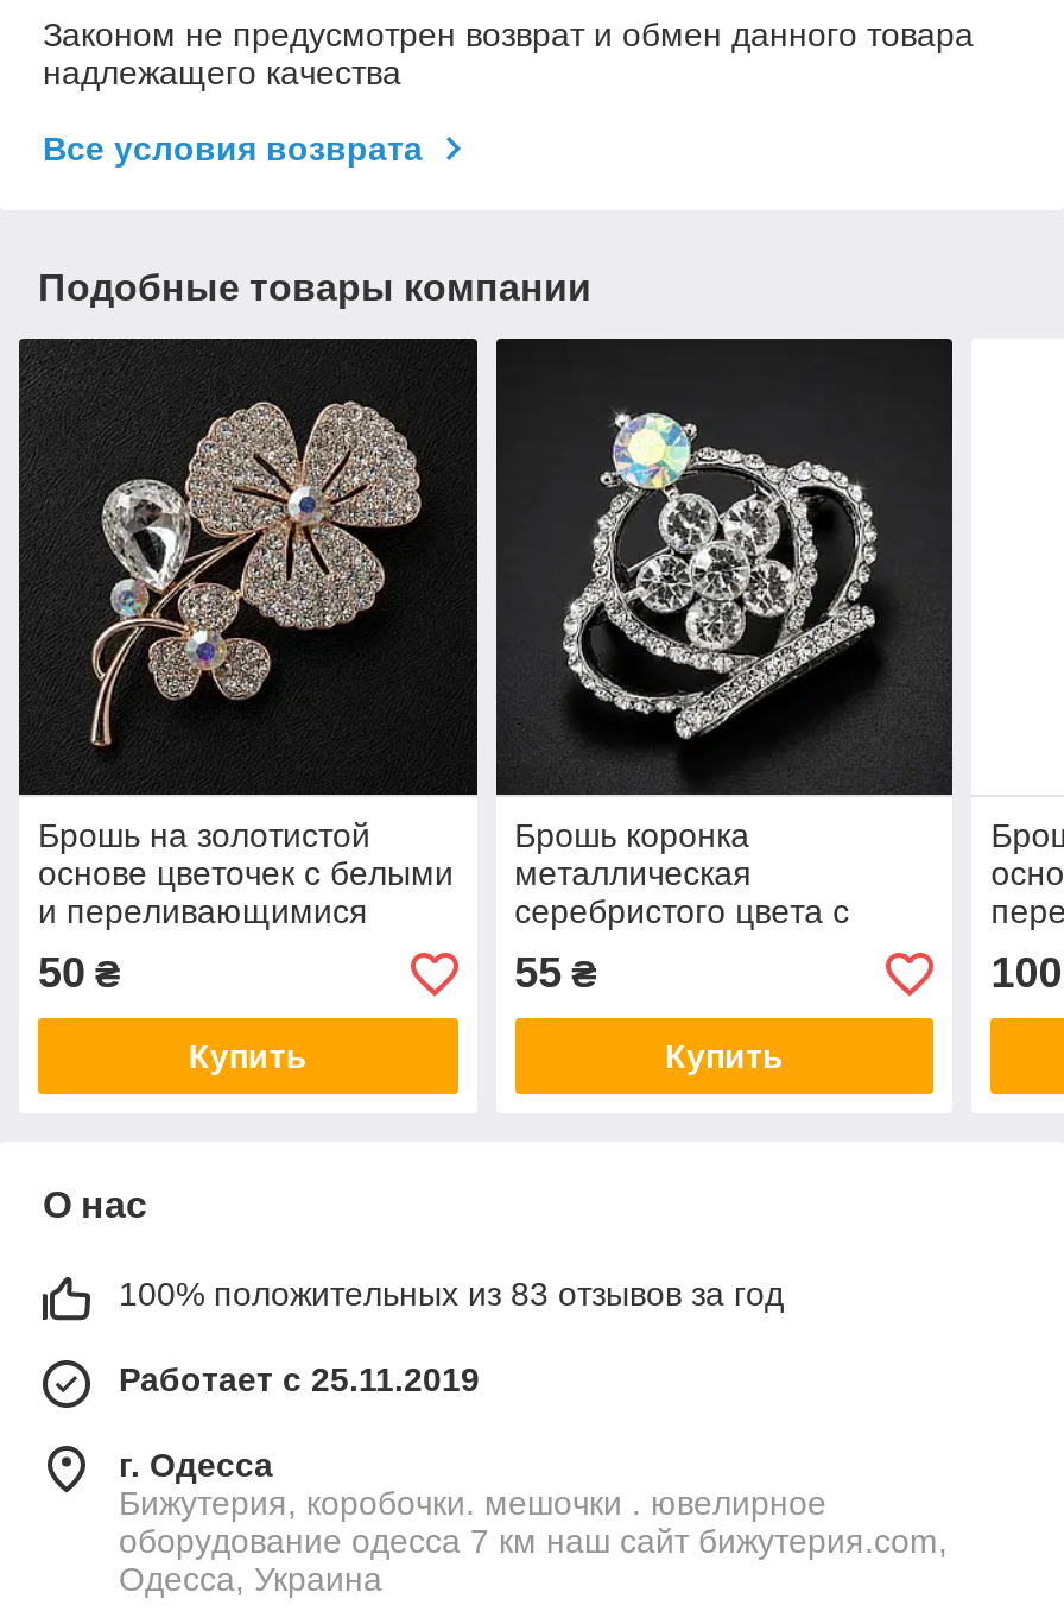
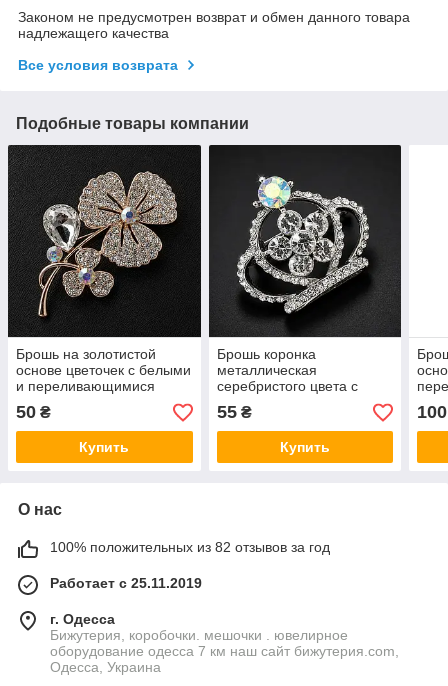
[119,1276,784,1314] 100% положительных из 83 отзывов за год -> [50,539,330,555] 100% положительных из 82 отзывов за год

